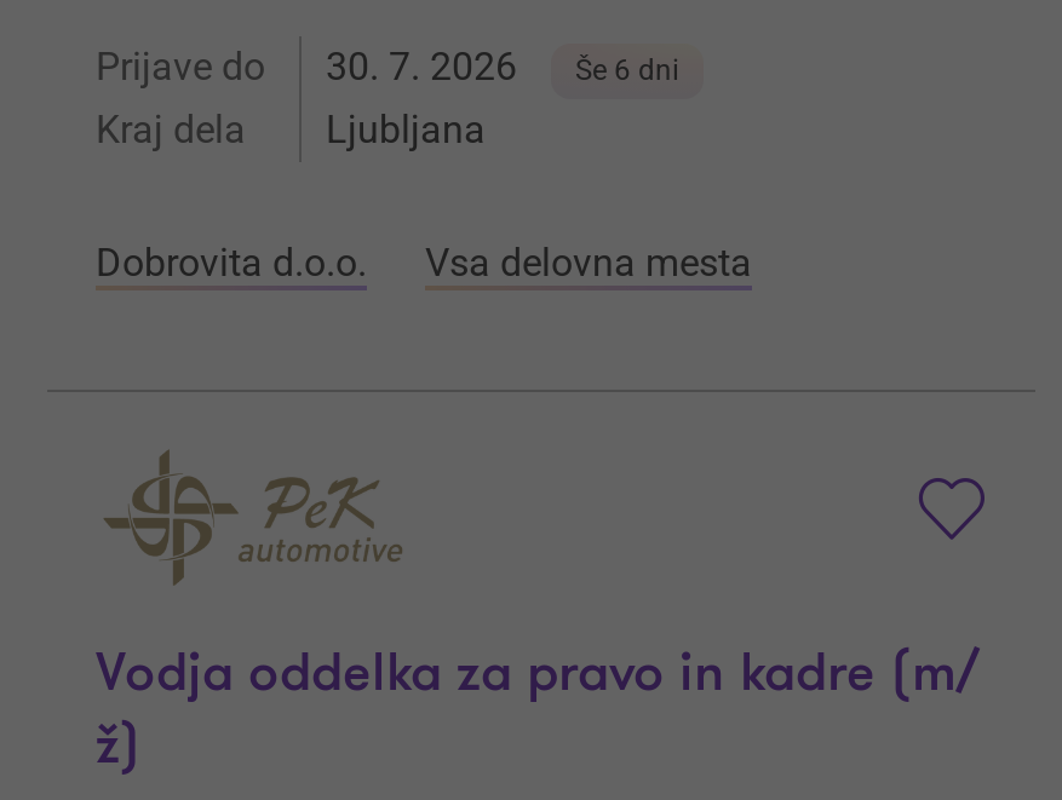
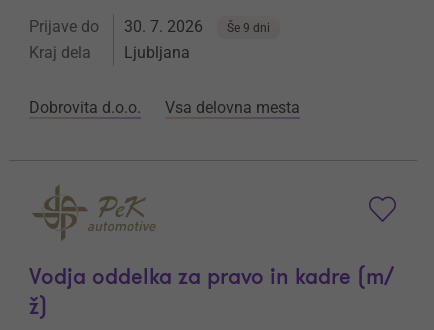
[96,45,679,91] Prijave do 30. 7. 2026 Še 6 dni -> [29,17,270,36] Prijave do 30. 7. 2026 Še 9 dni

